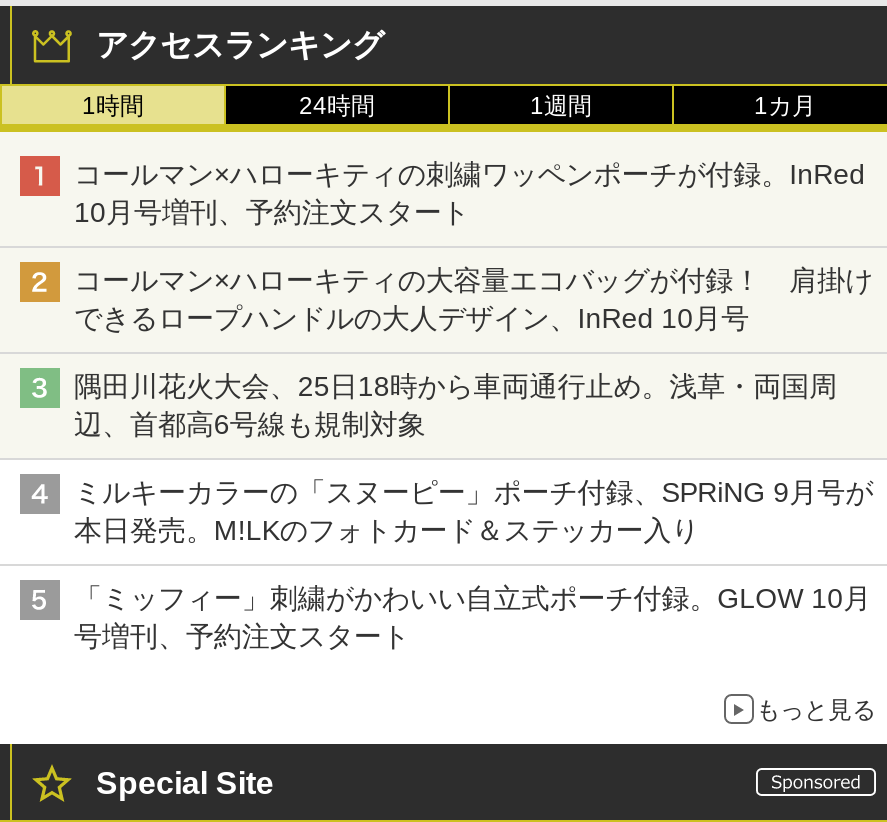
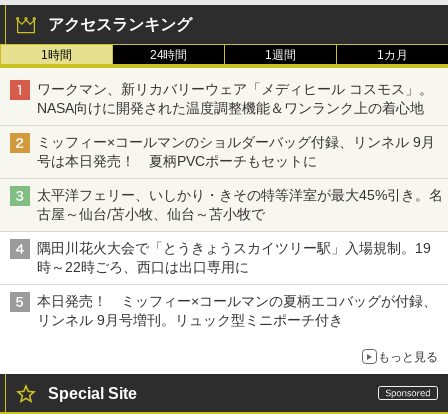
[74,159,865,229] コールマン×ハローキティの刺繍ワッペンポーチが付録。InRed | 10月号増刊、予約注文スタート -> [37,81,433,116] ワークマン、新リカバリーウェア「メディヒール コスモス」。 | NASA向けに開発された温度調整機能＆ワンランク上の着心地
[74,265,873,335] コールマン×ハローキティの大容量エコバッグが付録！ 肩掛け | できるロープハンドルの大人デザイン、InRed 10月号 -> [37,134,435,169] ミッフィー×コールマンのショルダーバッグ付録、リンネル 9月 | 号は本日発売！ 夏柄PVCポーチもセットに
[74,371,837,441] 隅田川花火大会、25日18時から車両通行止め。浅草・両国周 | 辺、首都高6号線も規制対象 -> [37,187,443,222] 太平洋フェリー、いしかり・きその特等洋室が最大45%引き。名 | 古屋～仙台/苫小牧、仙台～苫小牧で
[74,477,873,547] ミルキーカラーの「スヌーピー」ポーチ付録、SPRiNG 9月号が | 本日発売。M!LKのフォトカード＆ステッカー入り -> [37,240,431,275] 隅田川花火大会で「とうきょうスカイツリー駅」入場規制。19 | 時～22時ごろ、西口は出口専用に
[74,583,871,653] 「ミッフィー」刺繍がかわいい自立式ポーチ付録。GLOW 10月 | 号増刊、予約注文スタート -> [37,293,437,328] 本日発売！ ミッフィー×コールマンの夏柄エコバッグが付録、 | リンネル 9月号増刊。リュック型ミニポーチ付き

